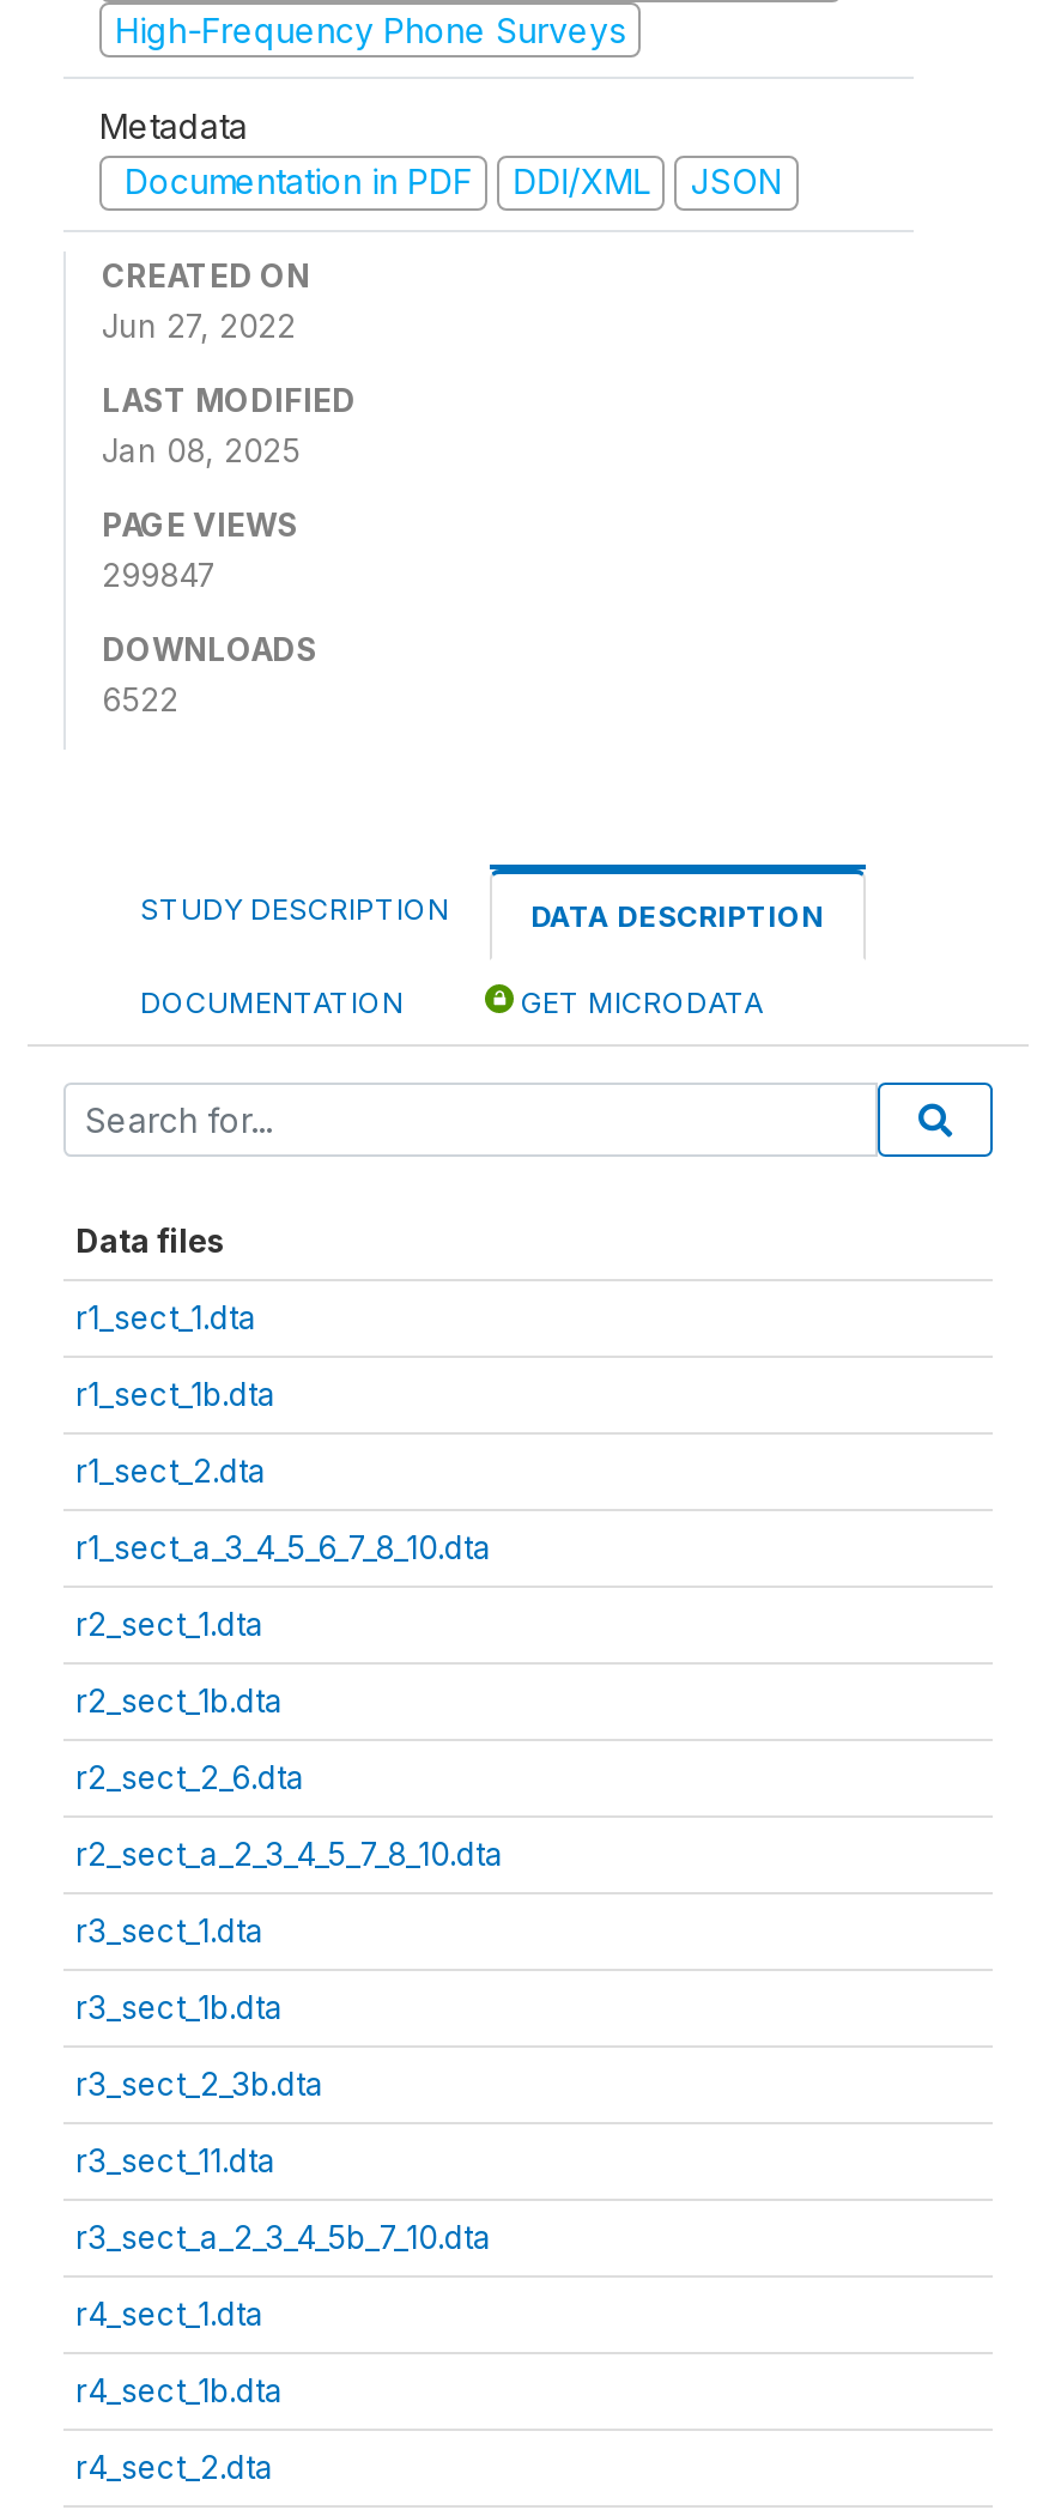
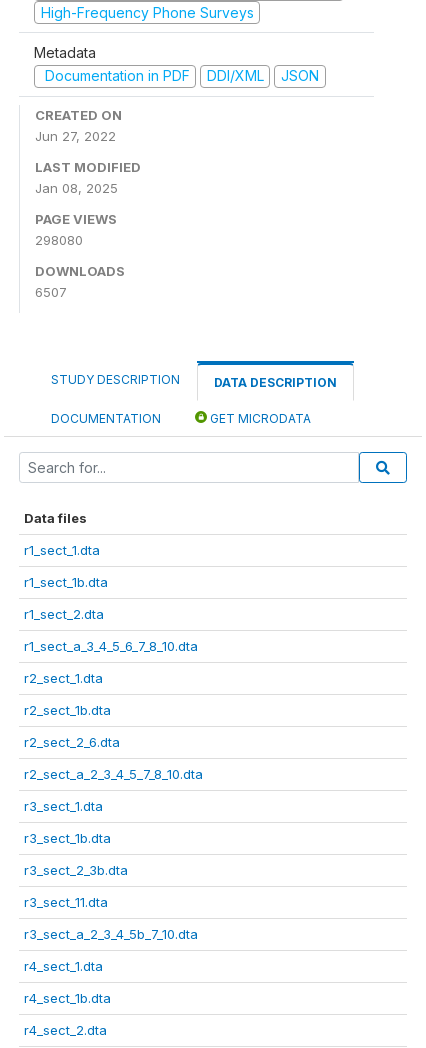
[102,554,217,593] 299847 -> [35,231,83,247] 298080
[102,679,178,717] 6522 -> [35,283,67,299] 6507

